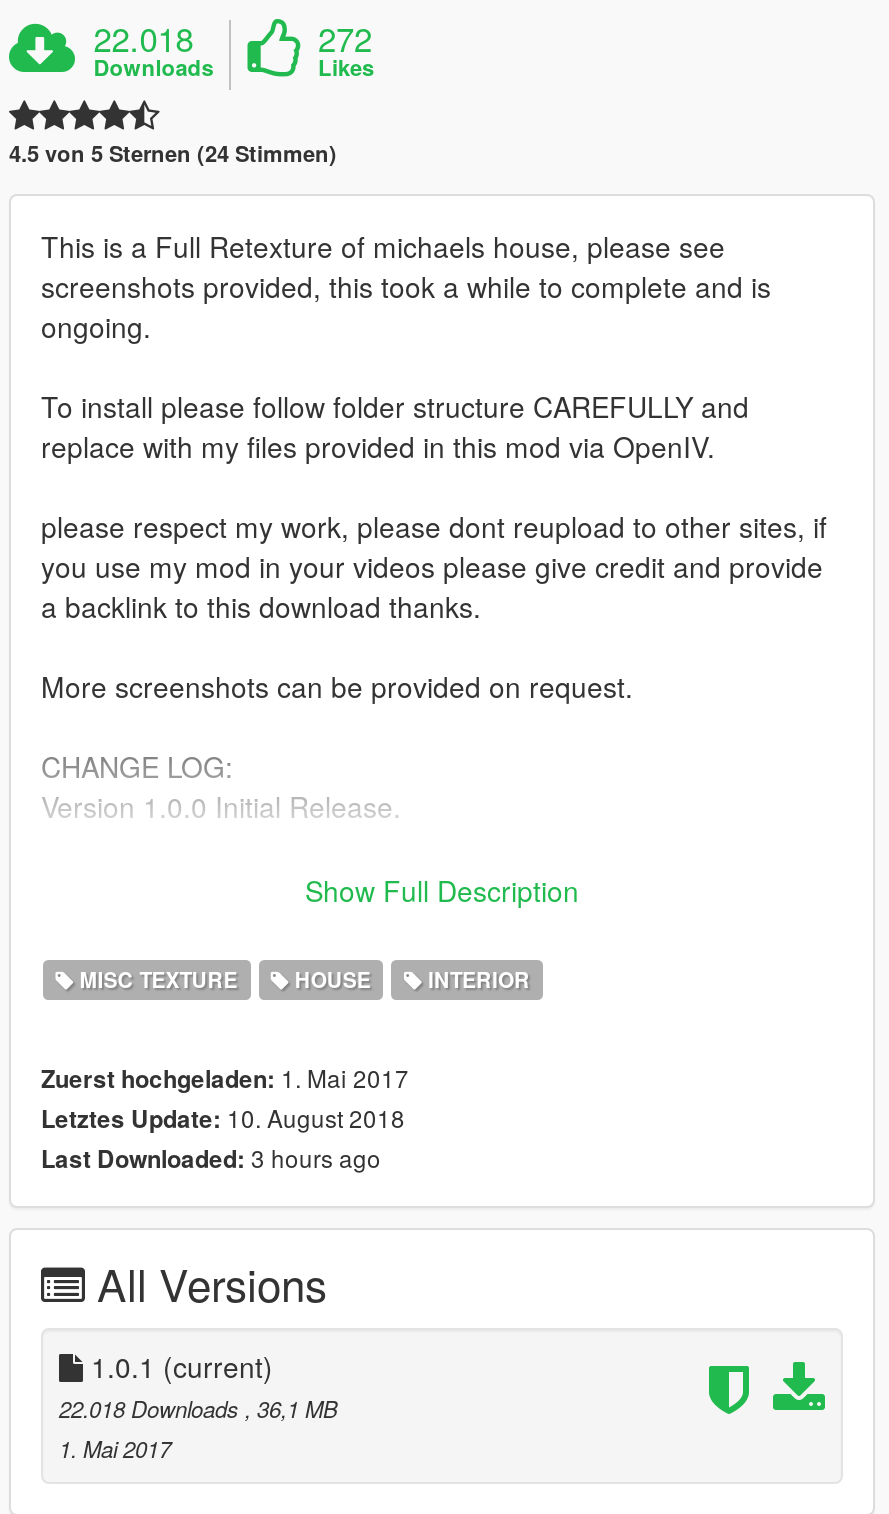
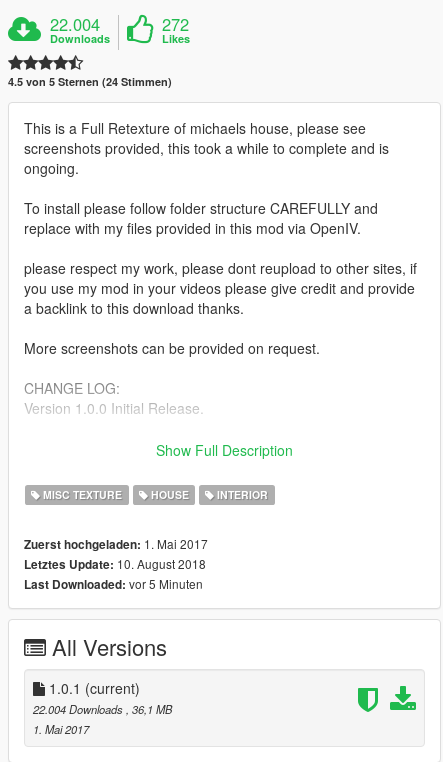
[93,14,193,62] 22.018 -> [50,12,100,36] 22.004
[41,1140,381,1176] Last Downloaded: 3 hours ago -> [24,575,203,593] Last Downloaded: vor 5 Minuten
[59,1392,337,1424] 22.018 Downloads, 36,1 MB -> [33,701,172,717] 22.004 Downloads, 36,1 MB

